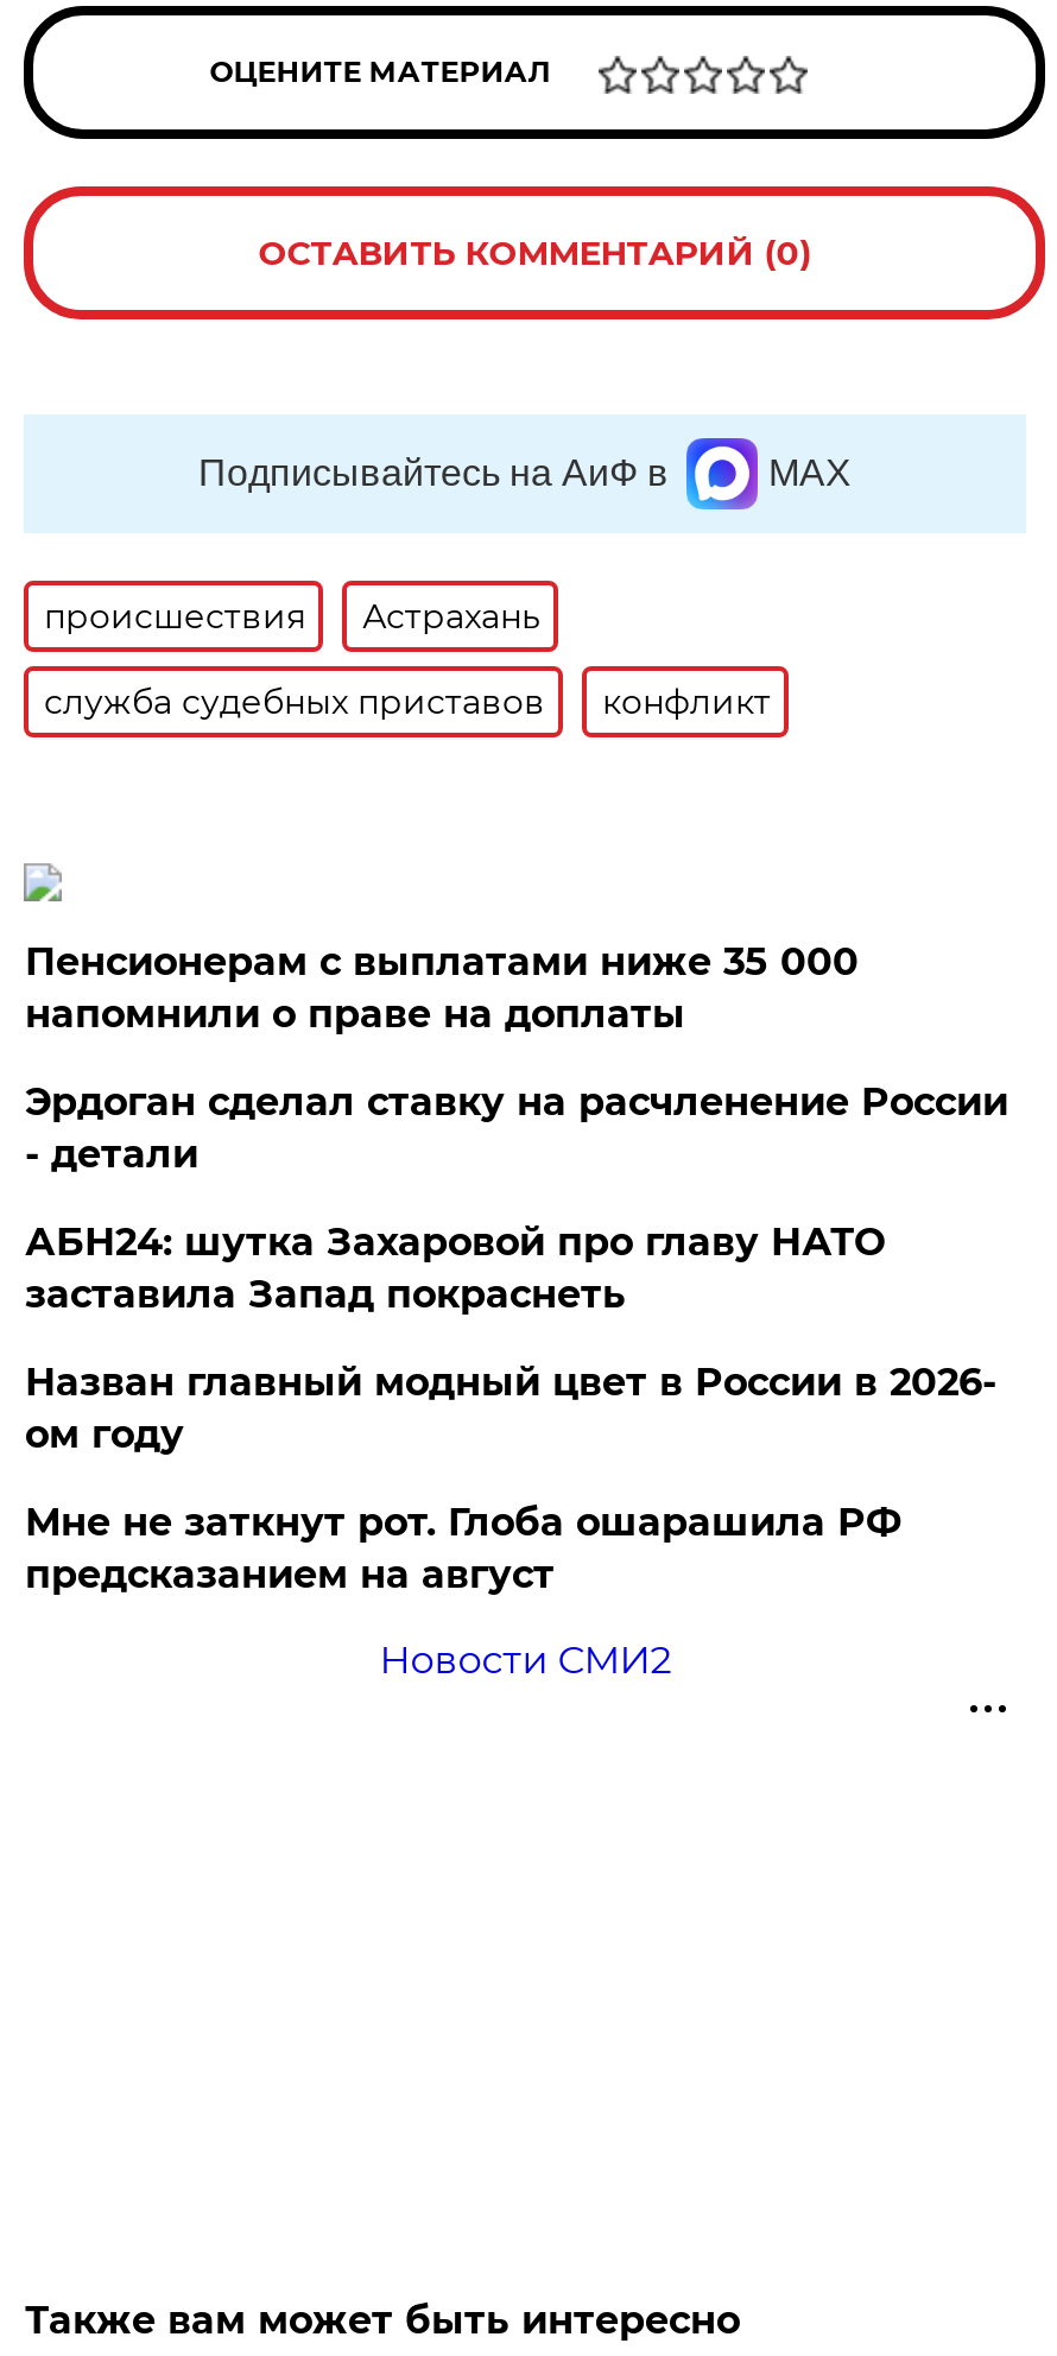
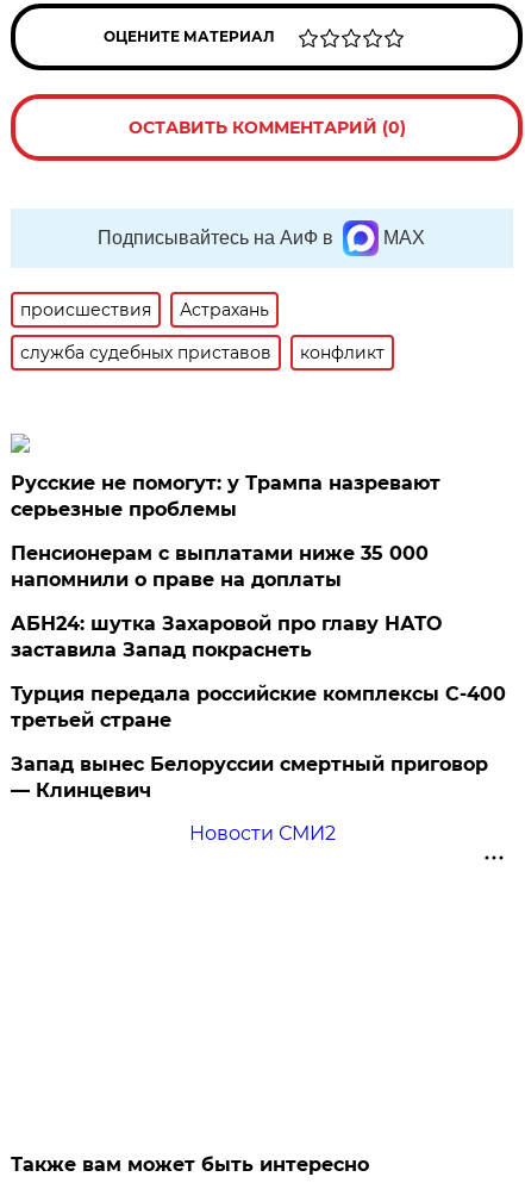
none -> [11,472,441,521] Русские не помогут: у Трампа назревают | серьезные проблемы
moved [25,939,858,1037] -> [11,542,429,591]: Пенсионерам с выплатами ниже 35 000 | напомнили о праве на доплаты
[25,1079,1008,1177] Эрдоган сделал ставку на расчленение России | - детали -> none
[25,1360,996,1457] Назван главный модный цвет в России в 2026- | ом году -> [11,683,506,731] Турция передала российские комплексы С-400 | третьей стране
[25,1500,901,1597] Мне не заткнут рот. Глоба ошарашила РФ | предсказанием на август -> [11,753,489,802] Запад вынес Белоруссии смертный приговор | — Клинцевич

